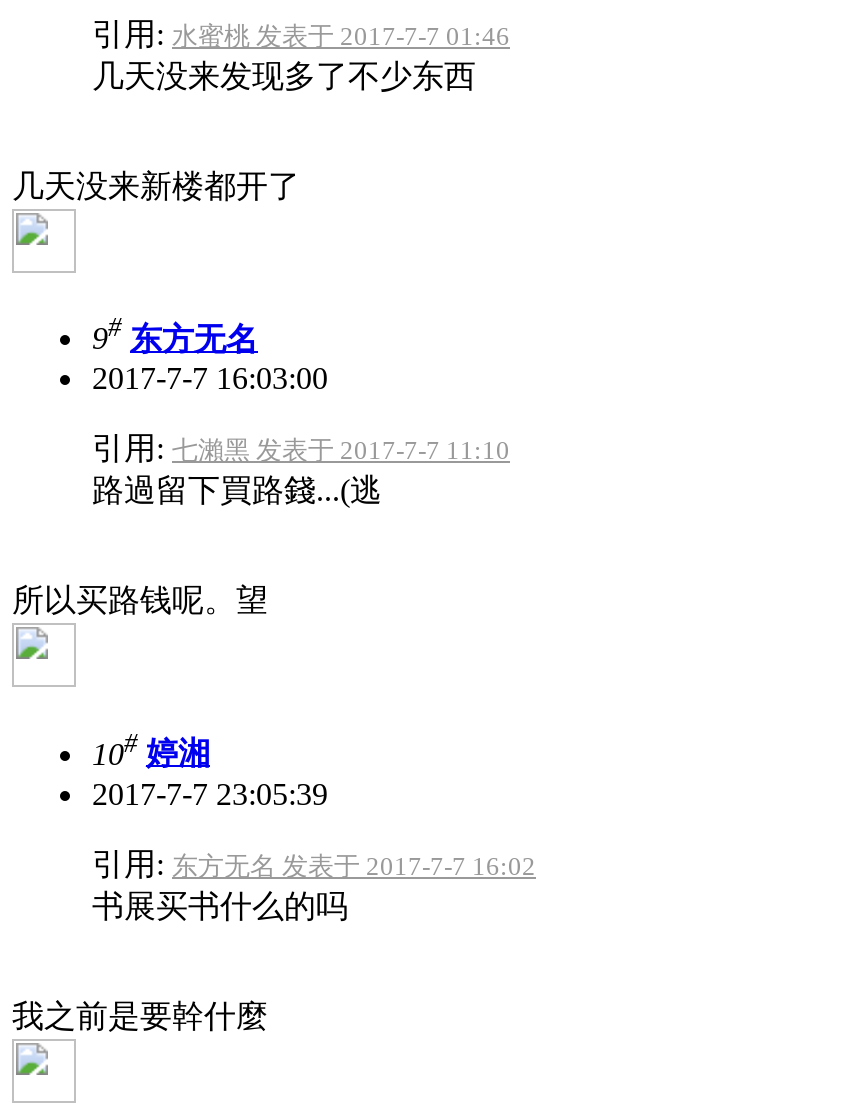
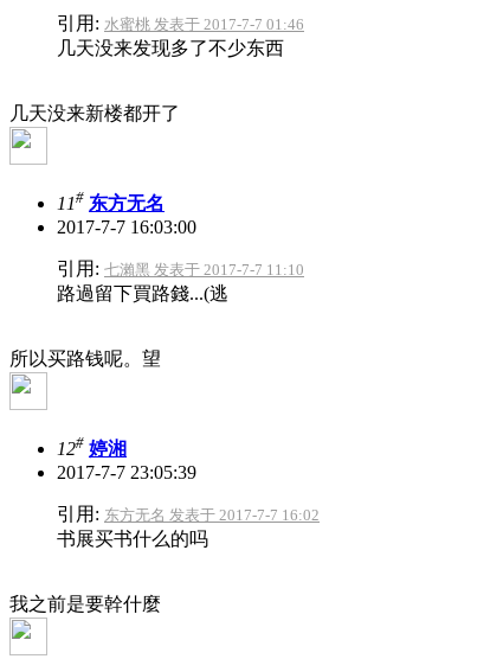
[92,314,258,356] 9# 东方无名 -> [57,188,165,213] 11# 东方无名
[92,728,210,771] 10# 婷湘 -> [57,434,127,459] 12# 婷湘

